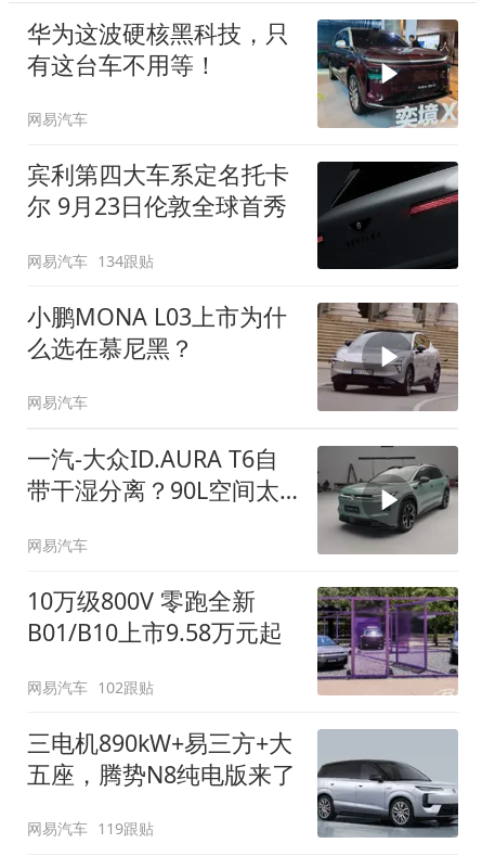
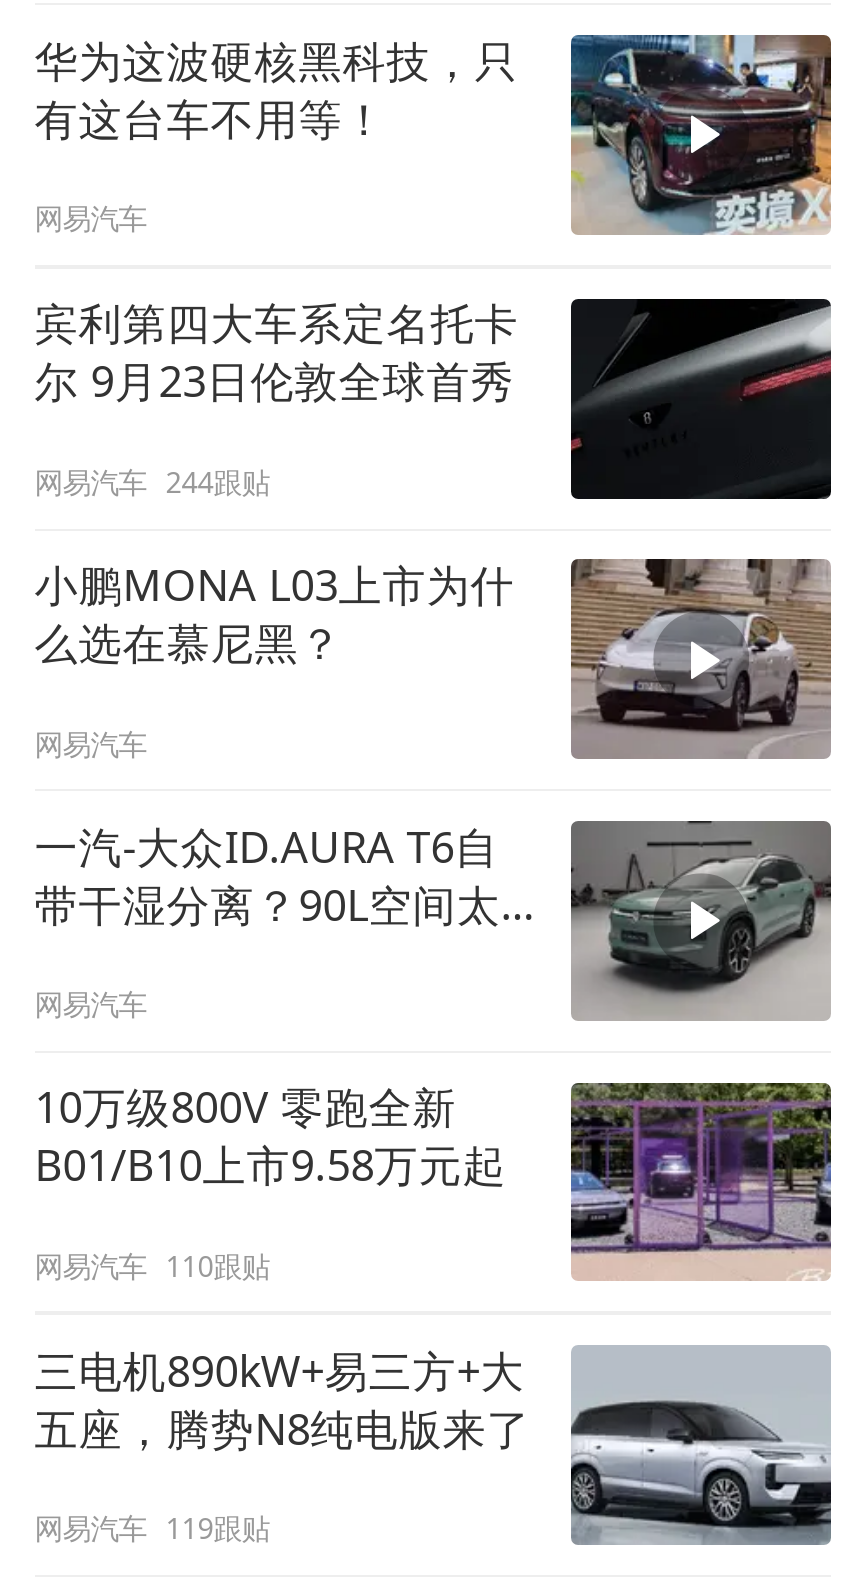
[27,250,154,271] 网易汽车 134跟贴 -> [34,462,270,500] 网易汽车 244跟贴
[27,677,154,697] 网易汽车 102跟贴 -> [34,1246,270,1284] 网易汽车 110跟贴

